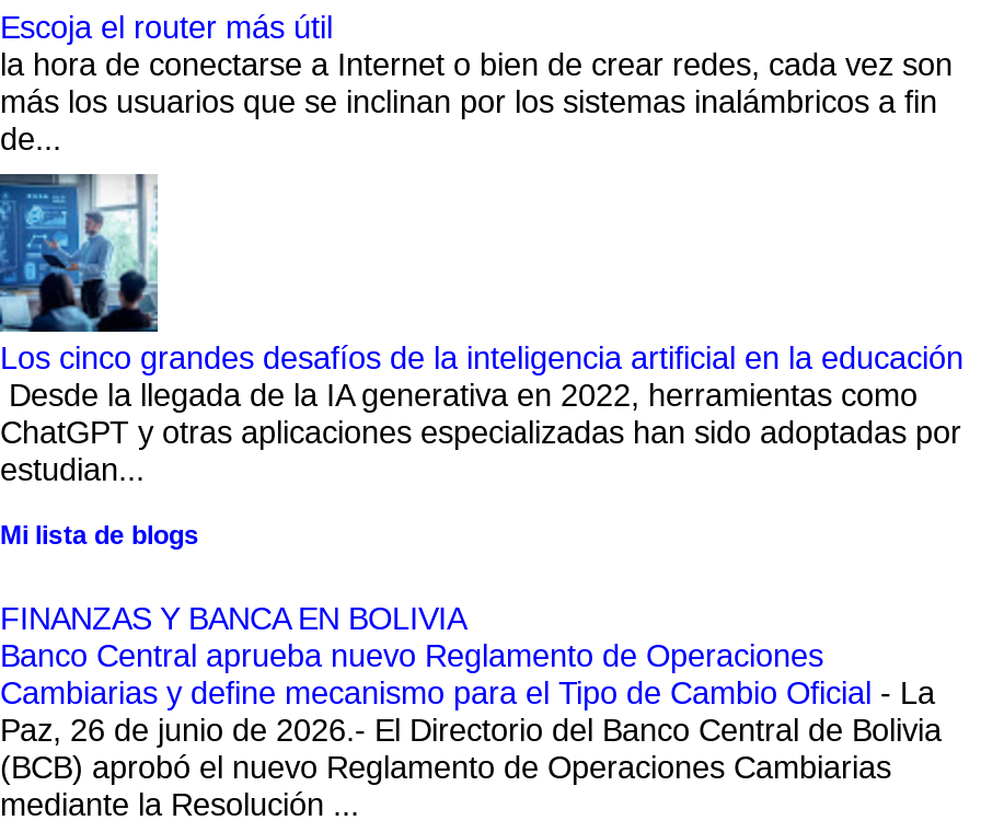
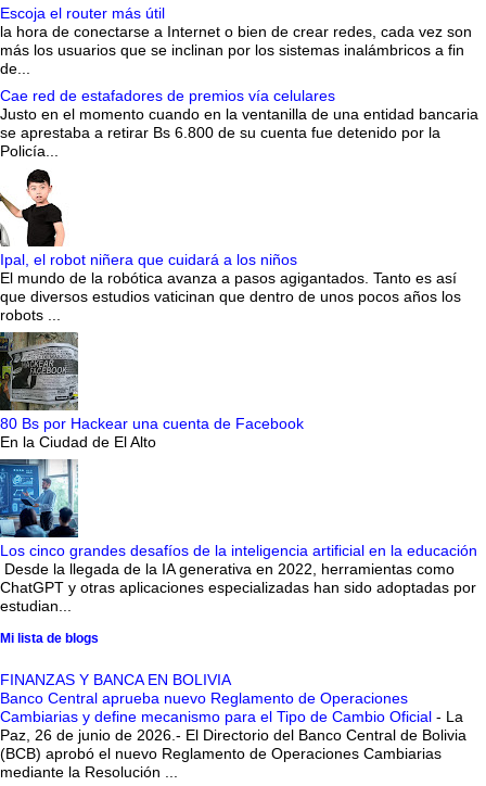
none -> [0,86,478,159] Cae red de estafadores de premios vía celulares | Justo en el momento cuando en la ventanilla de una entidad bancaria | se aprestaba a retirar Bs 6.800 de su cuenta fue detenido por la | Policía...
none -> [0,168,461,323] [image] | Ipal, el robot niñera que cuidará a los niños | El mundo de la robótica avanza a pasos agigantados. Tanto es así | que diversos estudios vaticinan que dentro de unos pocos años los | robots ...
none -> [0,331,304,451] [image] | 80 Bs por Hackear una cuenta de Facebook | En la Ciudad de El Alto

